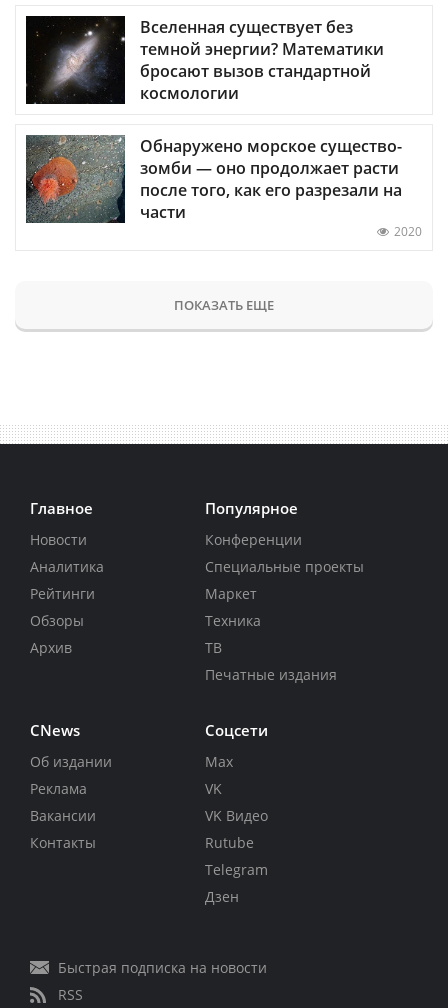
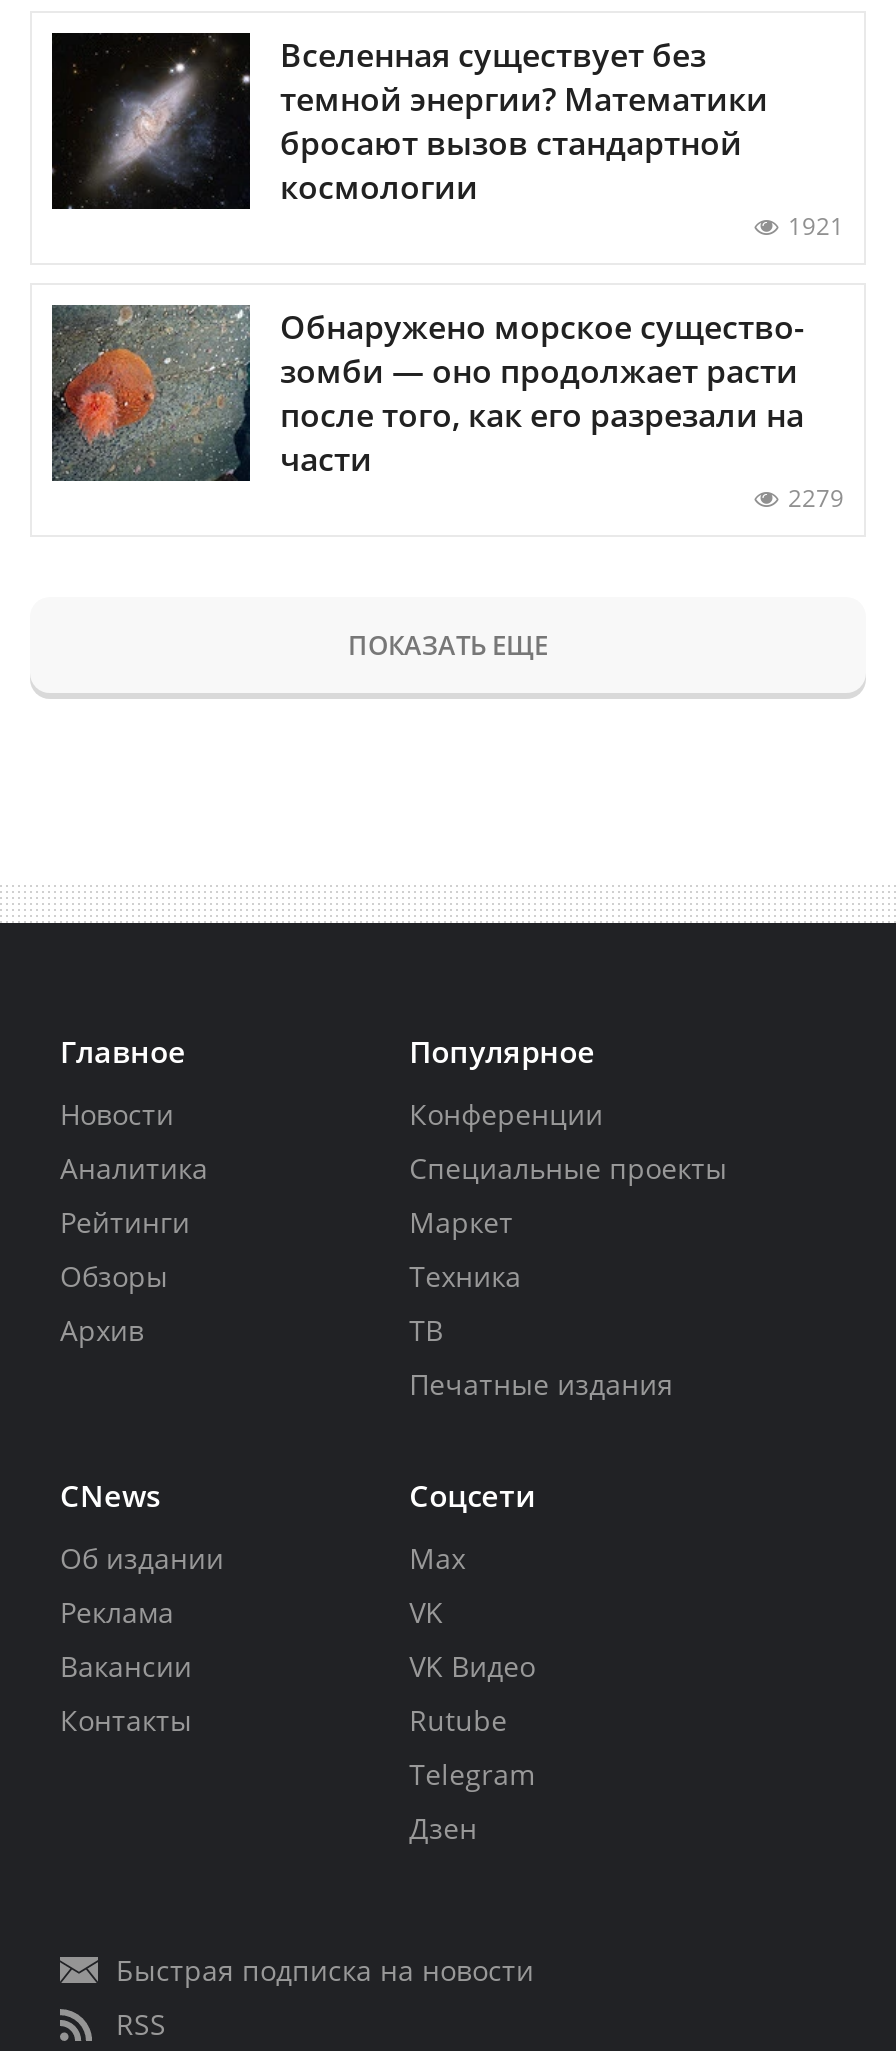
none -> [788,209,844,243] 1921
[394,223,422,240] 2020 -> [788,481,844,515] 2279

